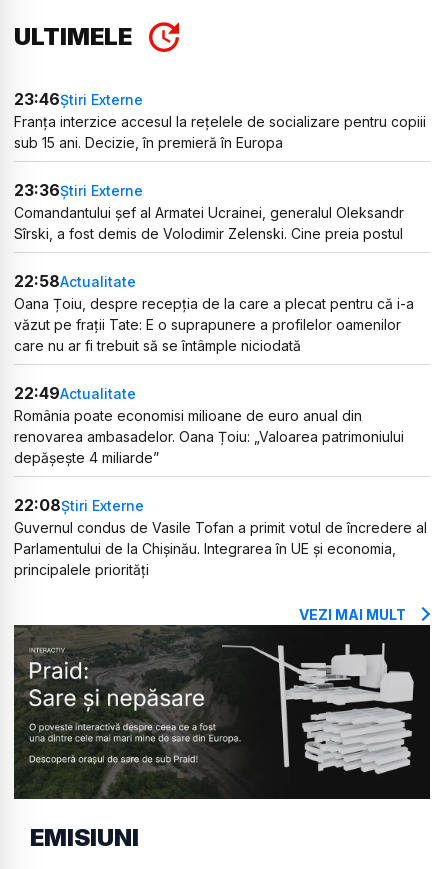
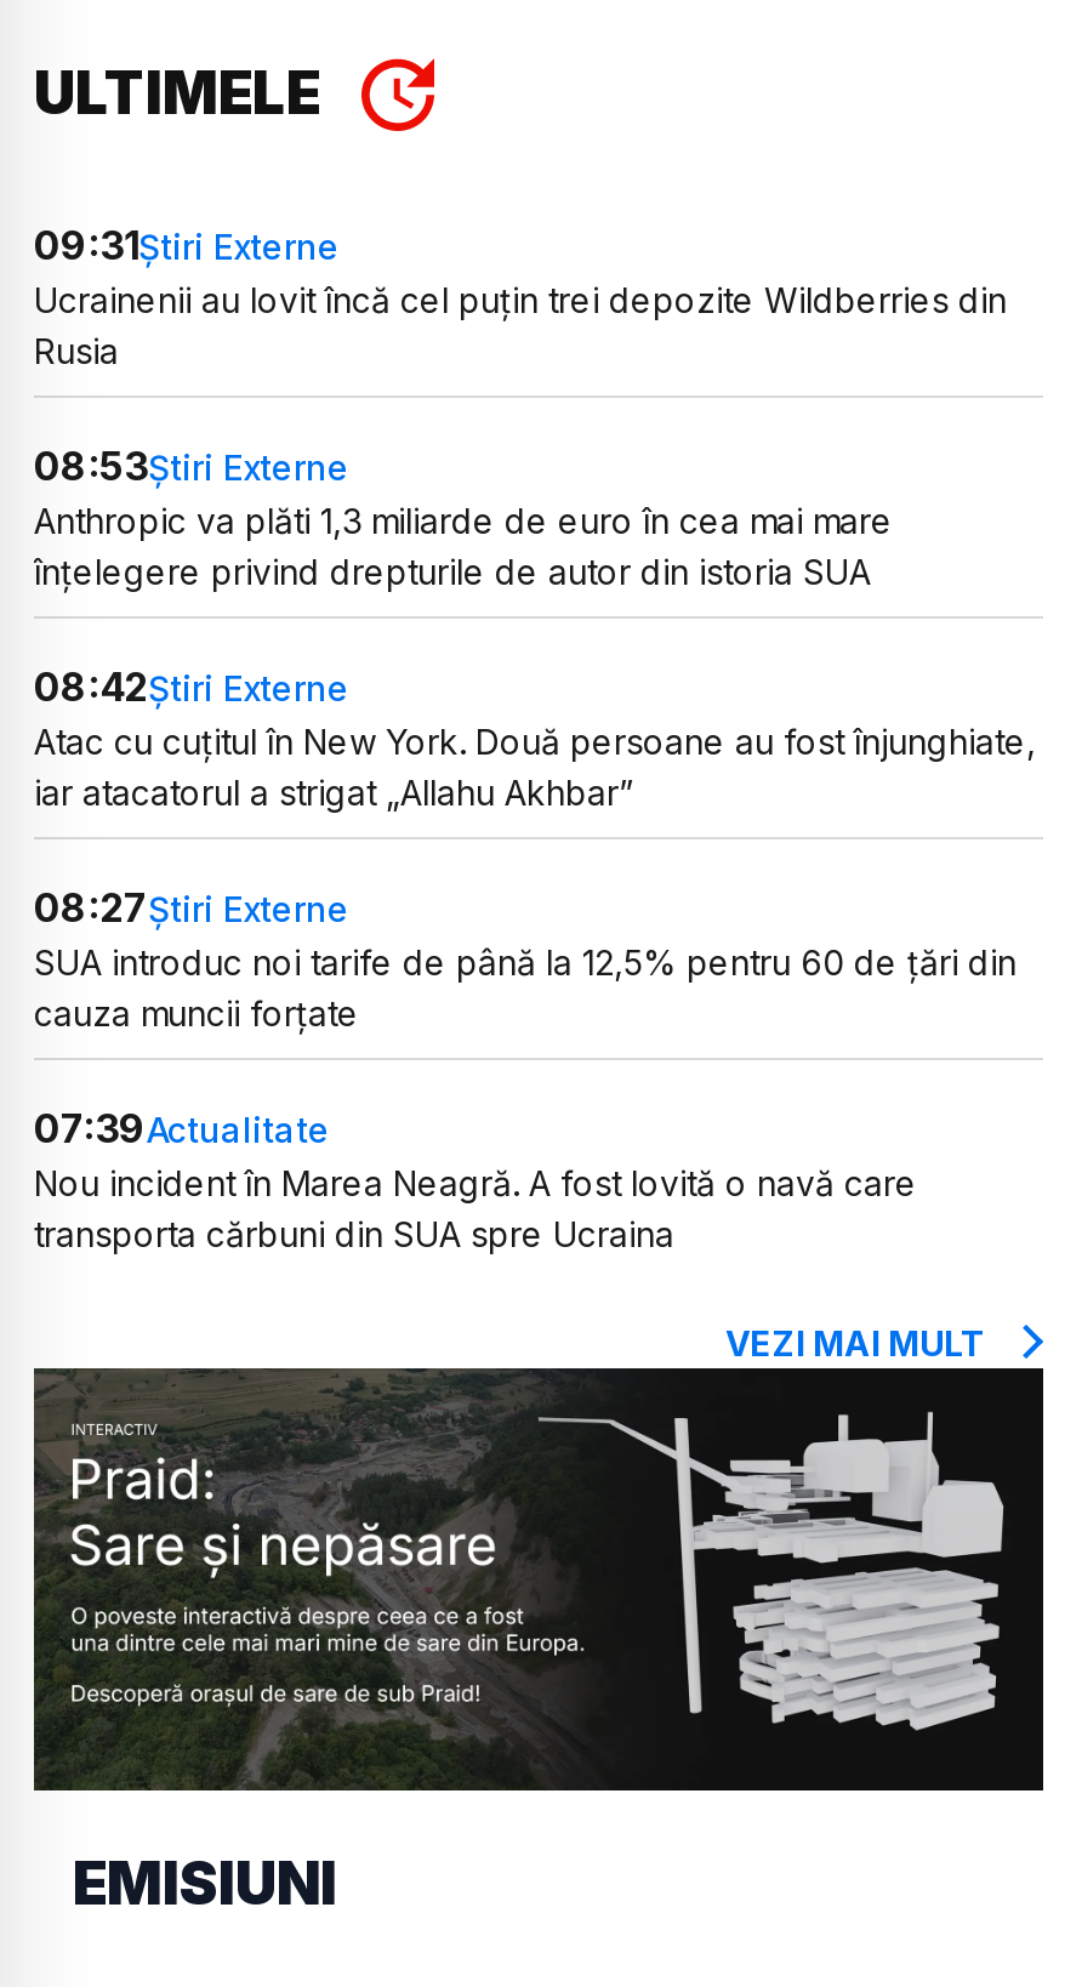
[14,89,426,151] 23:46Știri Externe | Franța interzice accesul la rețelele de socializare pentru copiii | sub 15 ani. Decizie, în premieră în Europa -> [34,221,1007,372] 09:31Știri Externe | Ucrainenii au lovit încă cel puțin trei depozite Wildberries din | Rusia
[14,180,404,242] 23:36Știri Externe | Comandantului șef al Armatei Ucrainei, generalul Oleksandr | Sîrski, a fost demis de Volodimir Zelenski. Cine preia postul -> [34,442,893,592] 08:53Știri Externe | Anthropic va plăti 1,3 miliarde de euro în cea mai mare | înțelegere privind drepturile de autor din istoria SUA
[14,271,414,354] 22:58Actualitate | Oana Țoiu, despre recepția de la care a plecat pentru că i-a | văzut pe frații Tate: E o suprapunere a profilelor oamenilor | care nu ar fi trebuit să se întâmple niciodată -> [34,663,1036,813] 08:42Știri Externe | Atac cu cuțitul în New York. Două persoane au fost înjunghiate, | iar atacatorul a strigat „Allahu Akhbar”
[14,383,404,466] 22:49Actualitate | România poate economisi milioane de euro anual din | renovarea ambasadelor. Oana Țoiu: „Valoarea patrimoniului | depășește 4 miliarde” -> [34,884,1016,1034] 08:27Știri Externe | SUA introduc noi tarife de până la 12,5% pentru 60 de țări din | cauza muncii forțate
[14,495,427,578] 22:08Știri Externe | Guvernul condus de Vasile Tofan a primit votul de încredere al | Parlamentului de la Chișinău. Integrarea în UE și economia, | principalele priorități -> [34,1104,917,1255] 07:39Actualitate | Nou incident în Marea Neagră. A fost lovită o navă care | transporta cărbuni din SUA spre Ucraina

